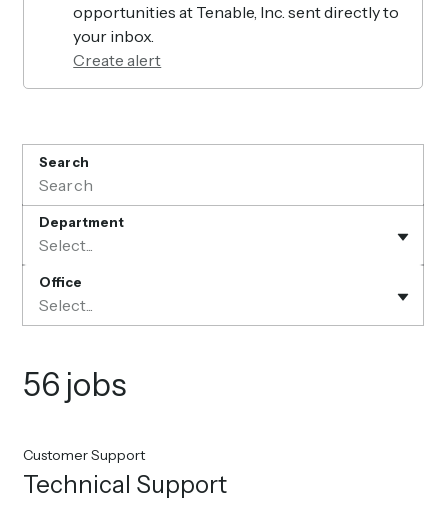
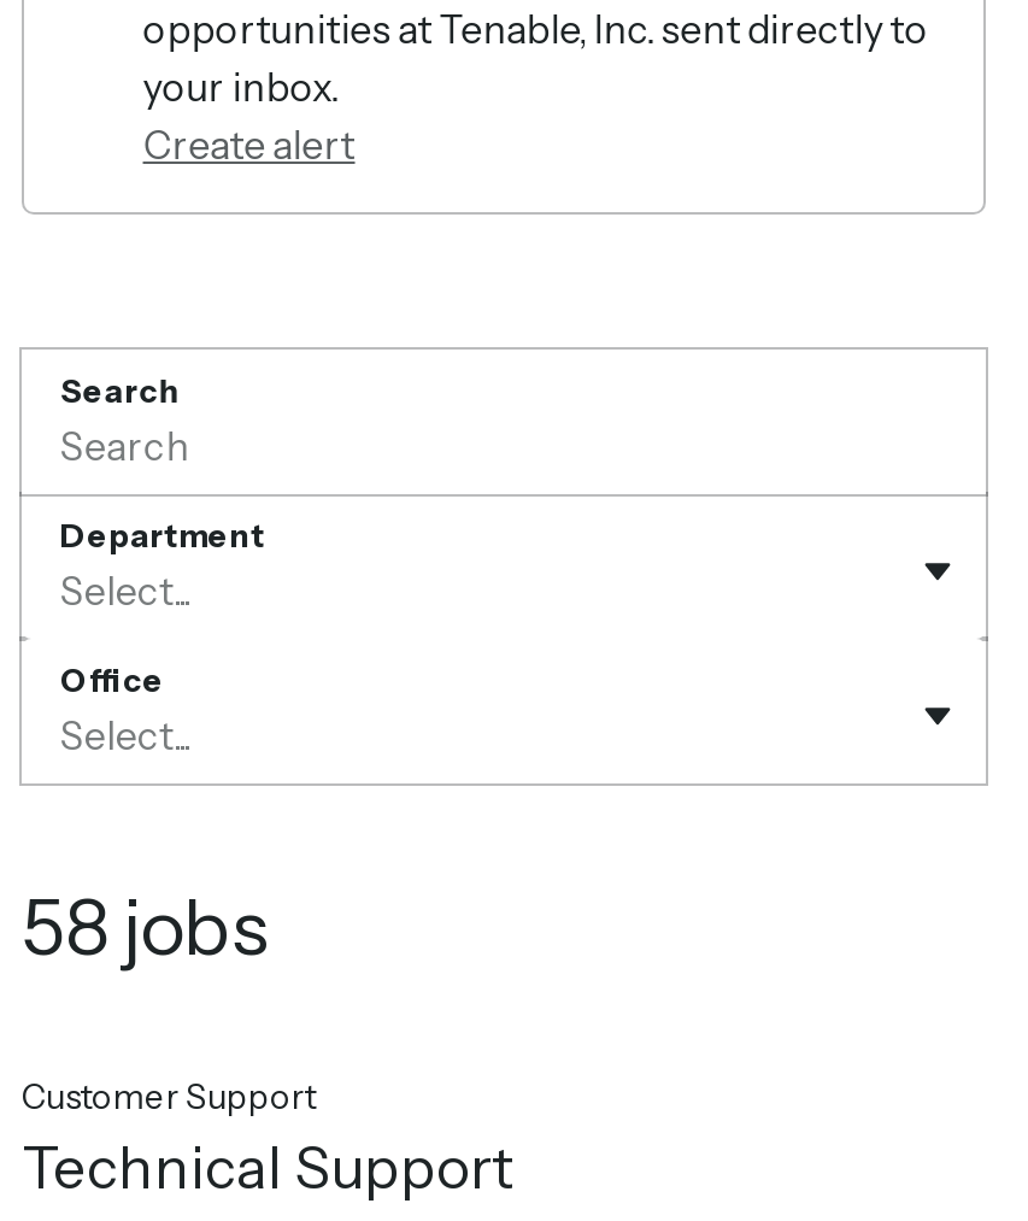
[23,365,127,404] 56 jobs -> [22,880,270,974] 58 jobs

